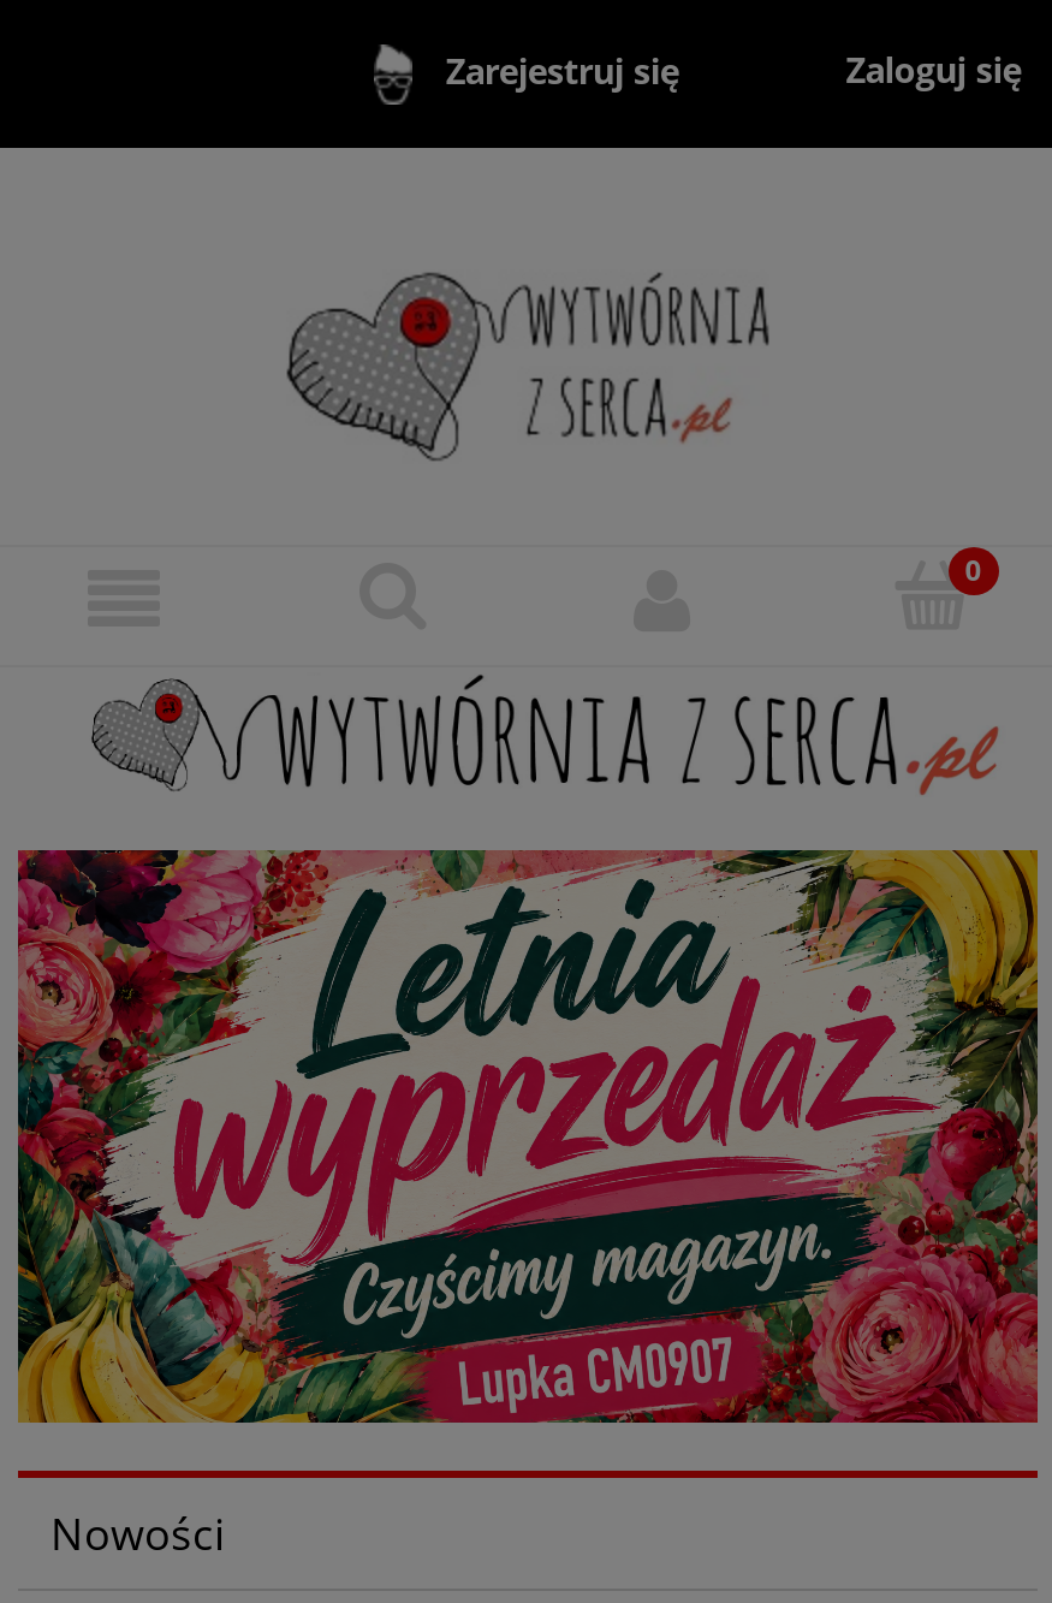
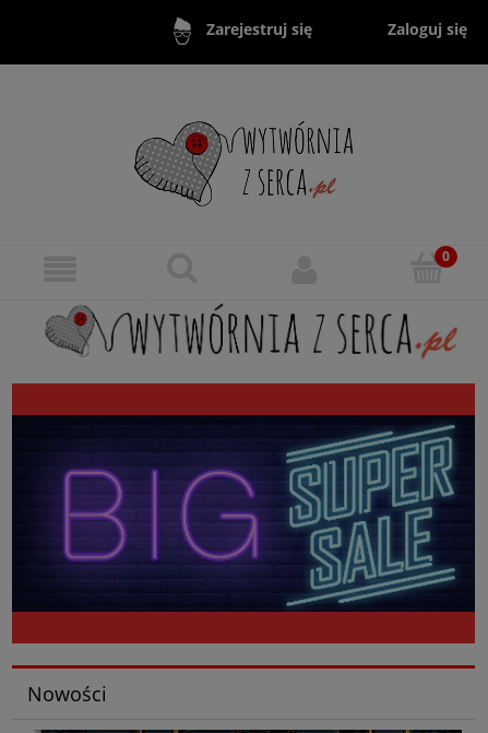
[16,848,1040,1425] [image] -> [11,382,476,645] [image]

